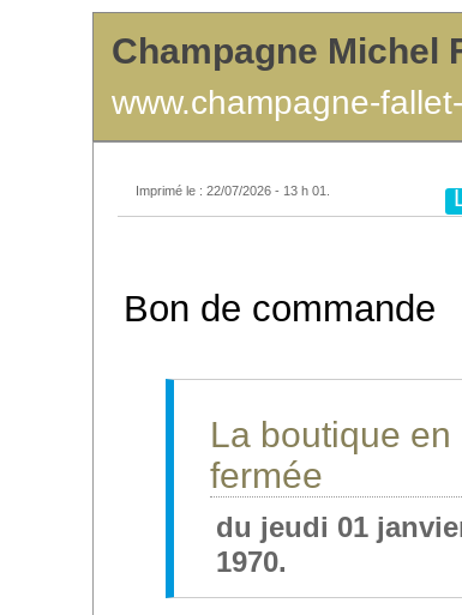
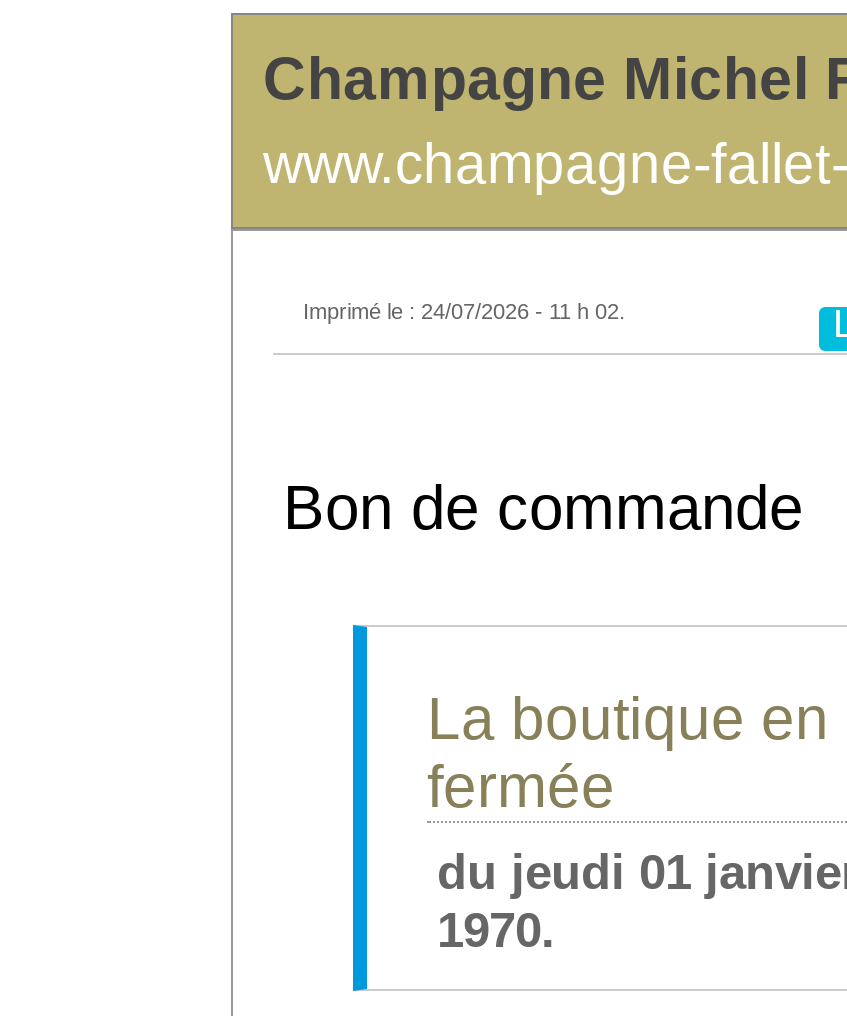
[136,183,330,198] Imprimé le : 22/07/2026 - 13 h 01. -> [303,299,625,323] Imprimé le : 24/07/2026 - 11 h 02.

